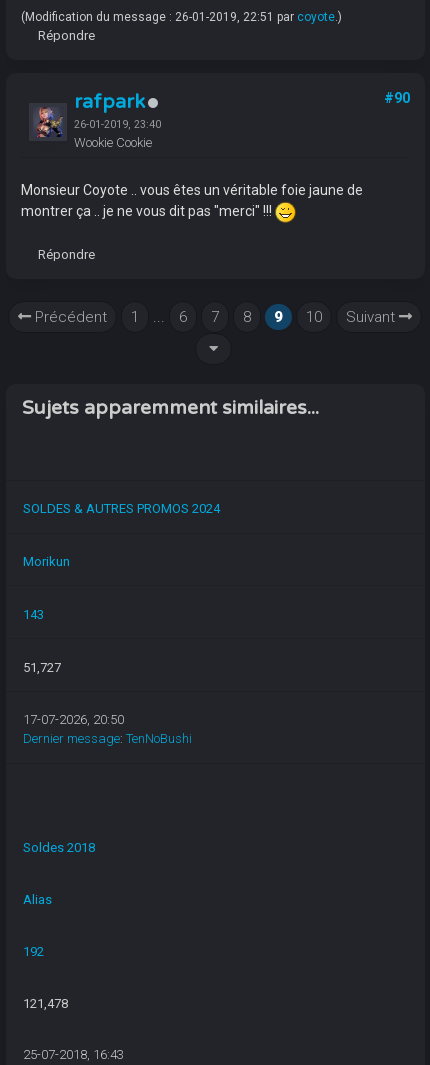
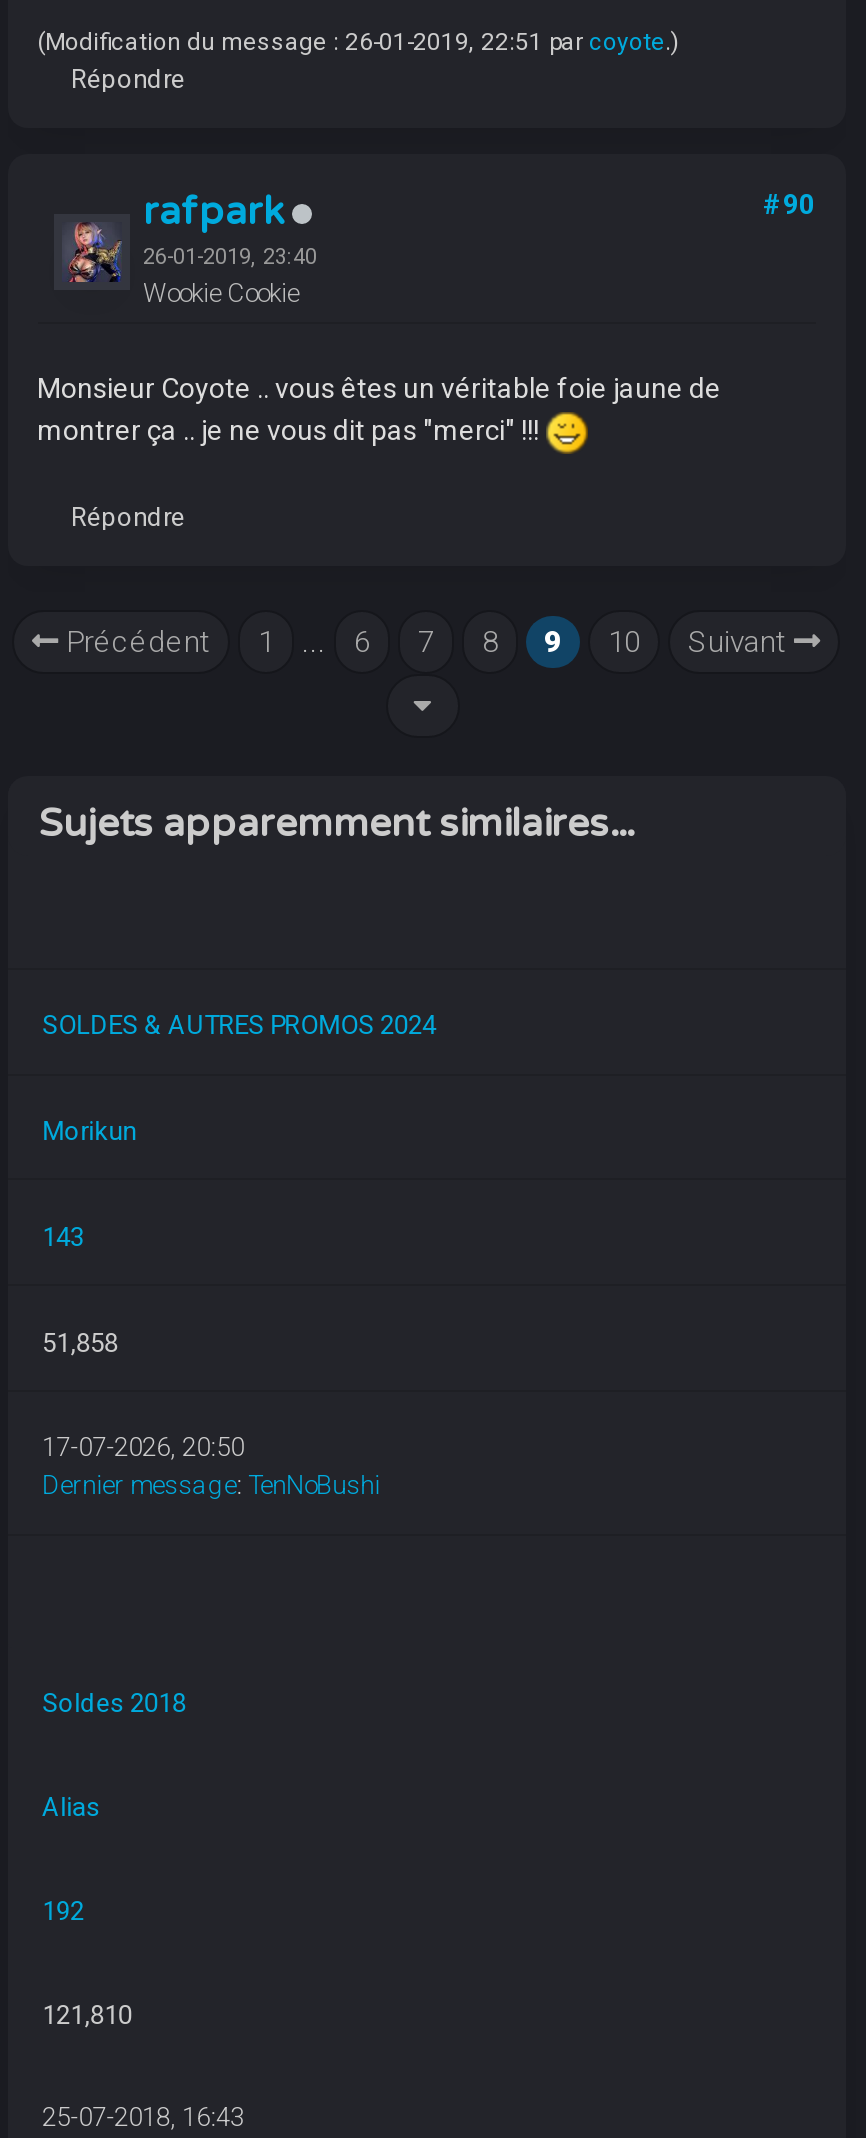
[23,659,61,674] 51,727 -> [42,1327,118,1357] 51,858
[23,995,68,1010] 121,478 -> [42,1999,132,2029] 121,810

